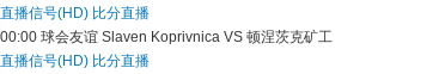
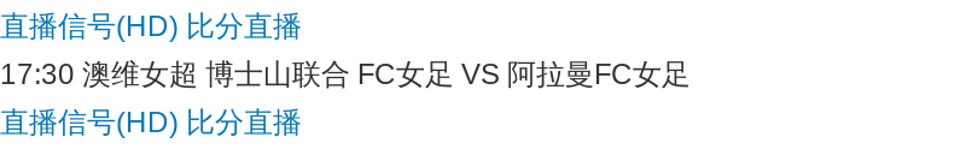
[0,29,333,45] 00:00 球会友谊Slaven Koprivnica VS 顿涅茨克矿工 -> [0,58,691,91] 17:30 澳维女超博士山联合 FC女足 VS 阿拉曼FC女足

